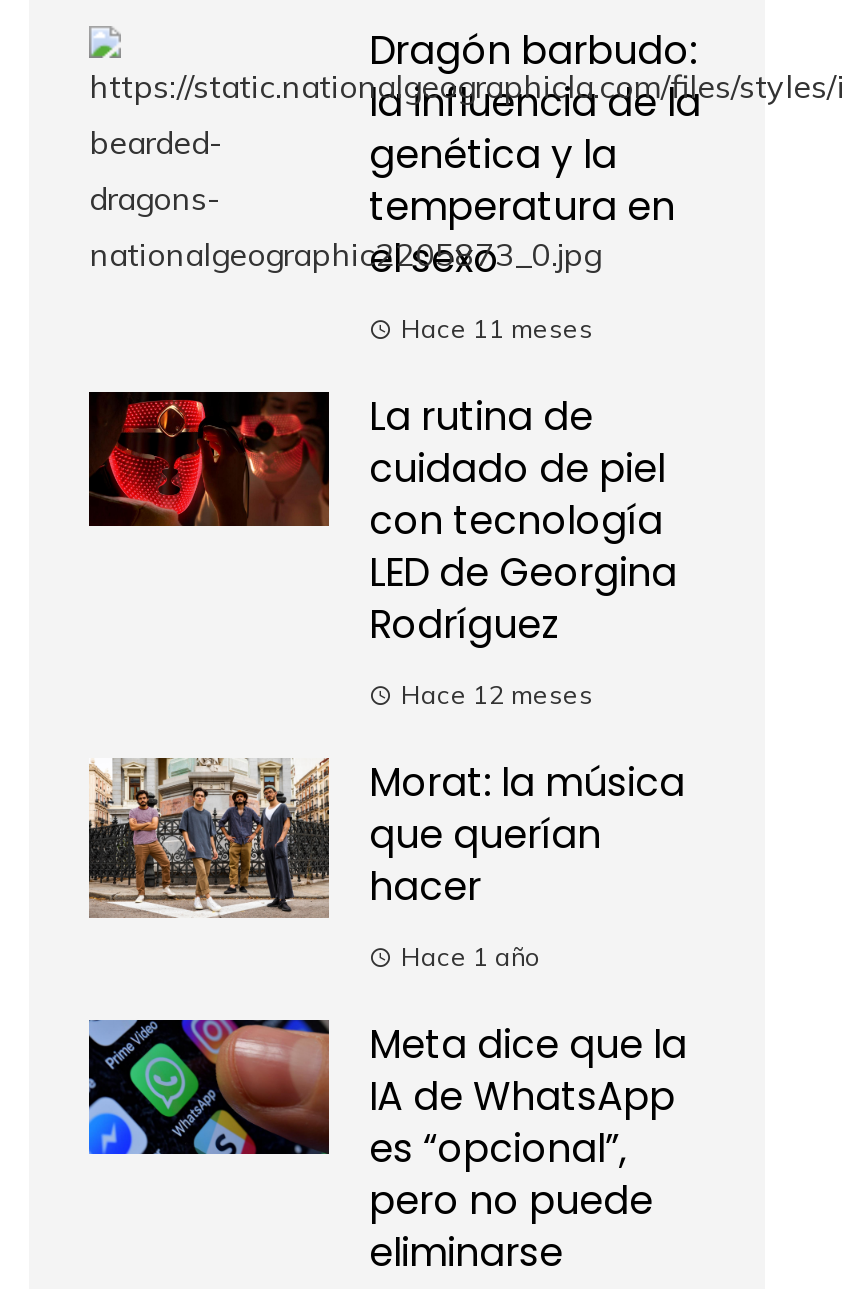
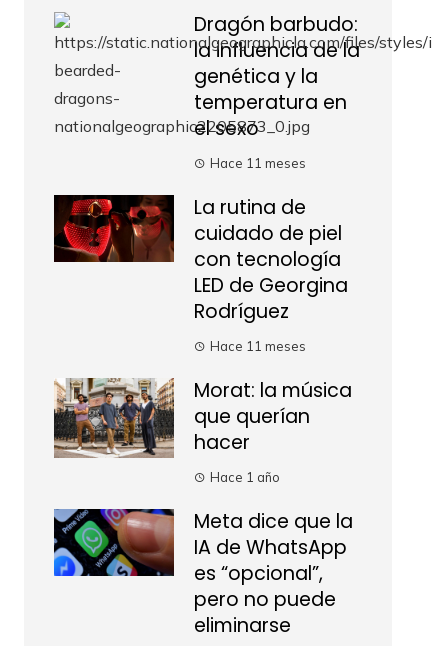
[401,678,593,710] Hace 12 meses -> [210,338,306,354] Hace 11 meses

